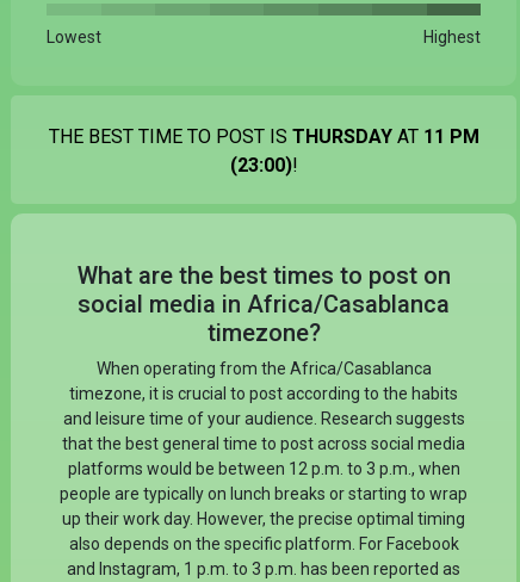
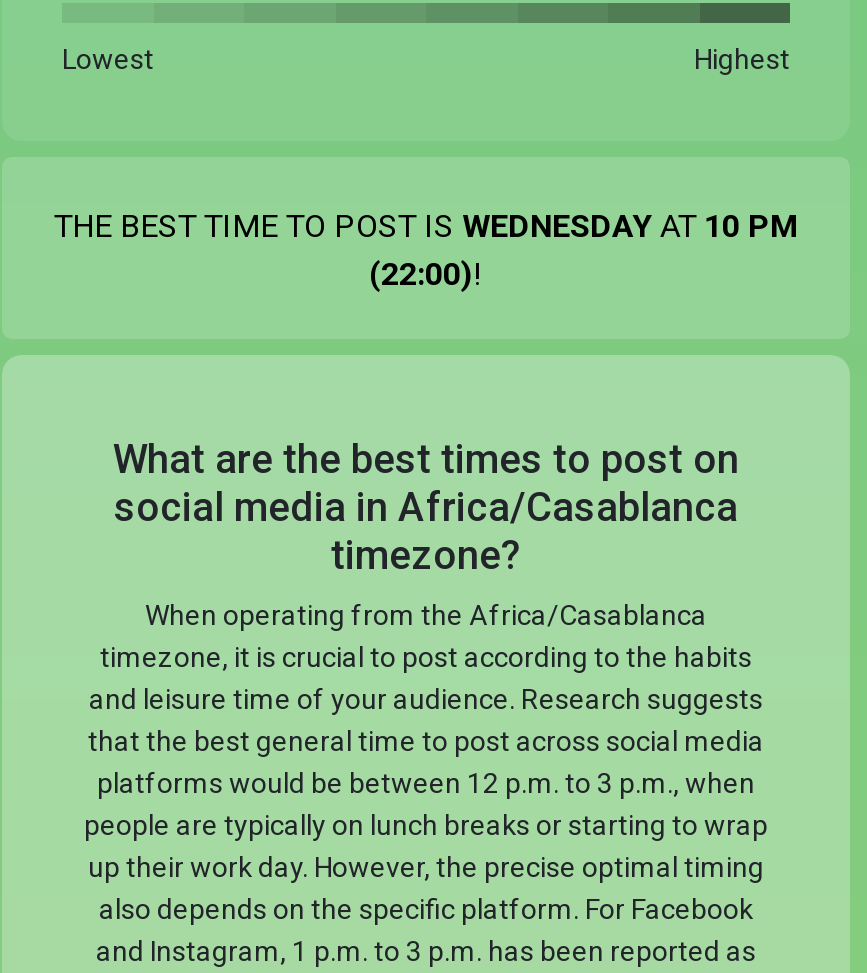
[48,125,479,148] THE BEST TIME TO POST IS THURSDAY AT 11 PM -> [54,207,798,245] THE BEST TIME TO POST IS WEDNESDAY AT 10 PM
[230,154,298,177] (23:00)! -> [369,255,483,293] (22:00)!

